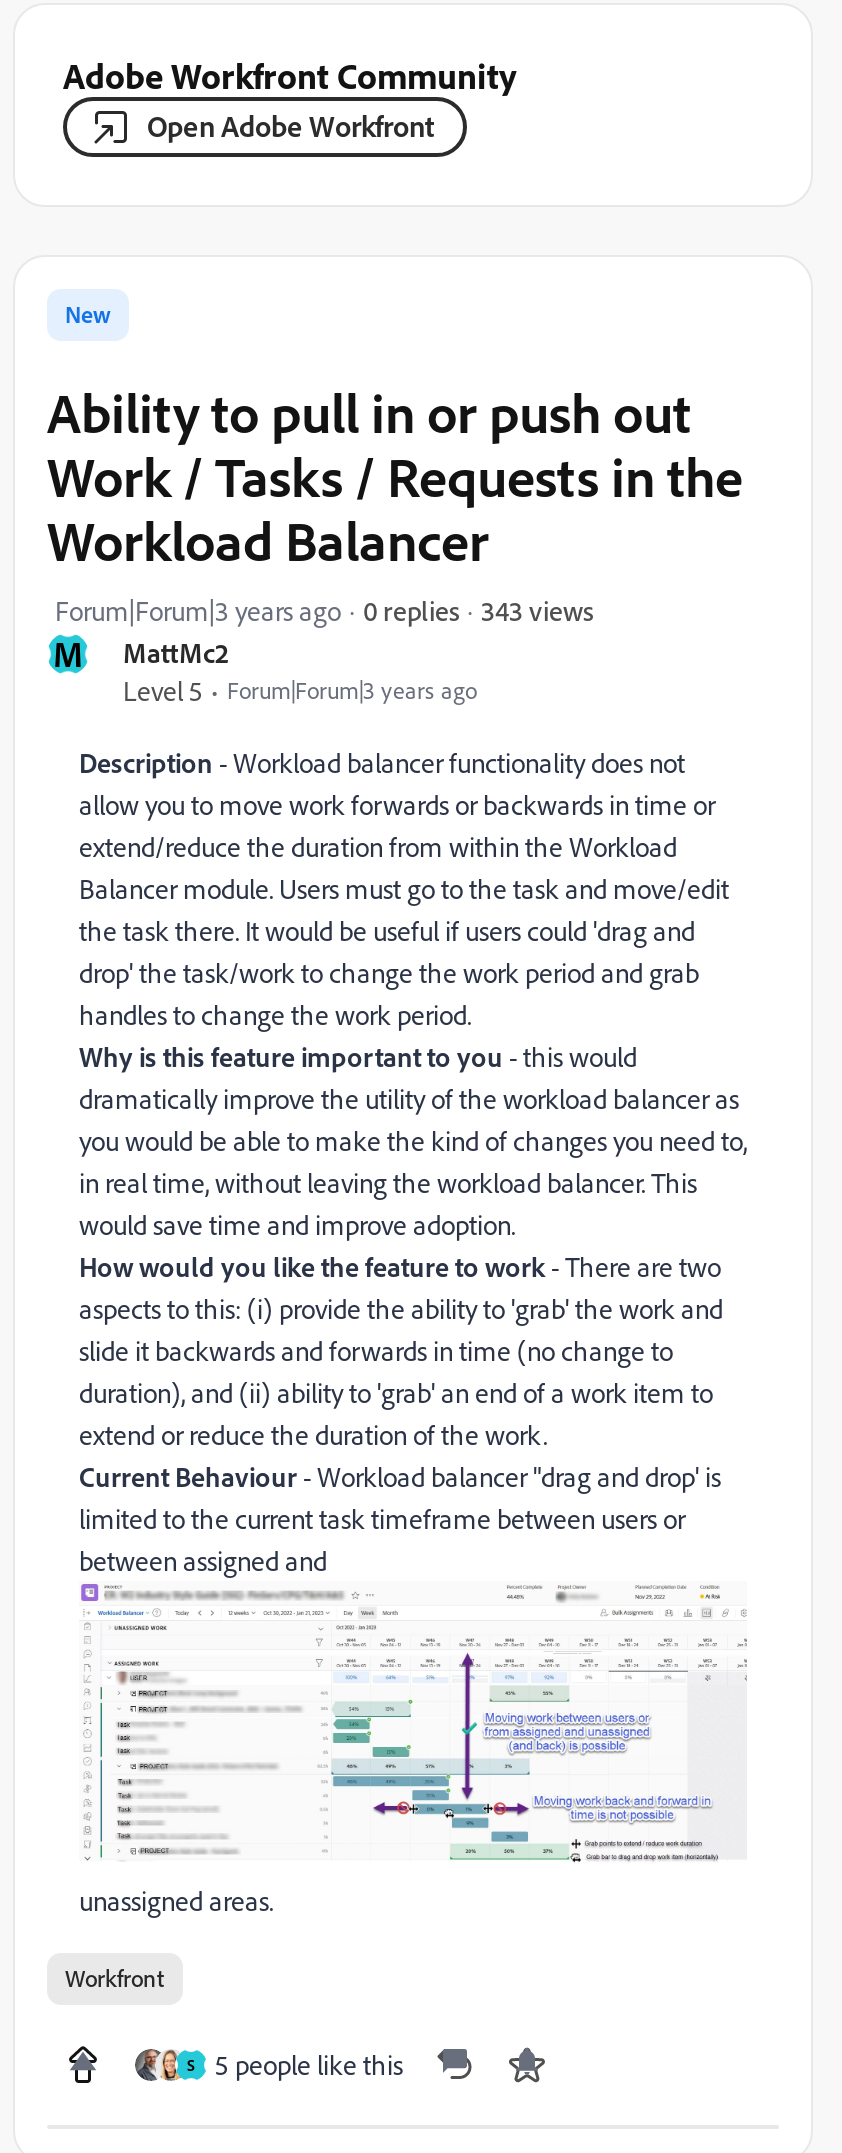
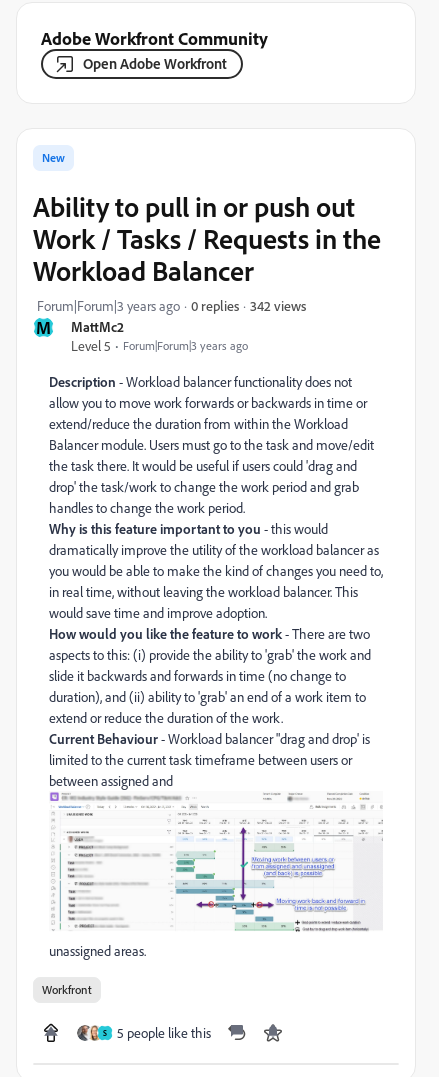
[481,592,593,626] 343 views -> [250,296,306,313] 342 views

